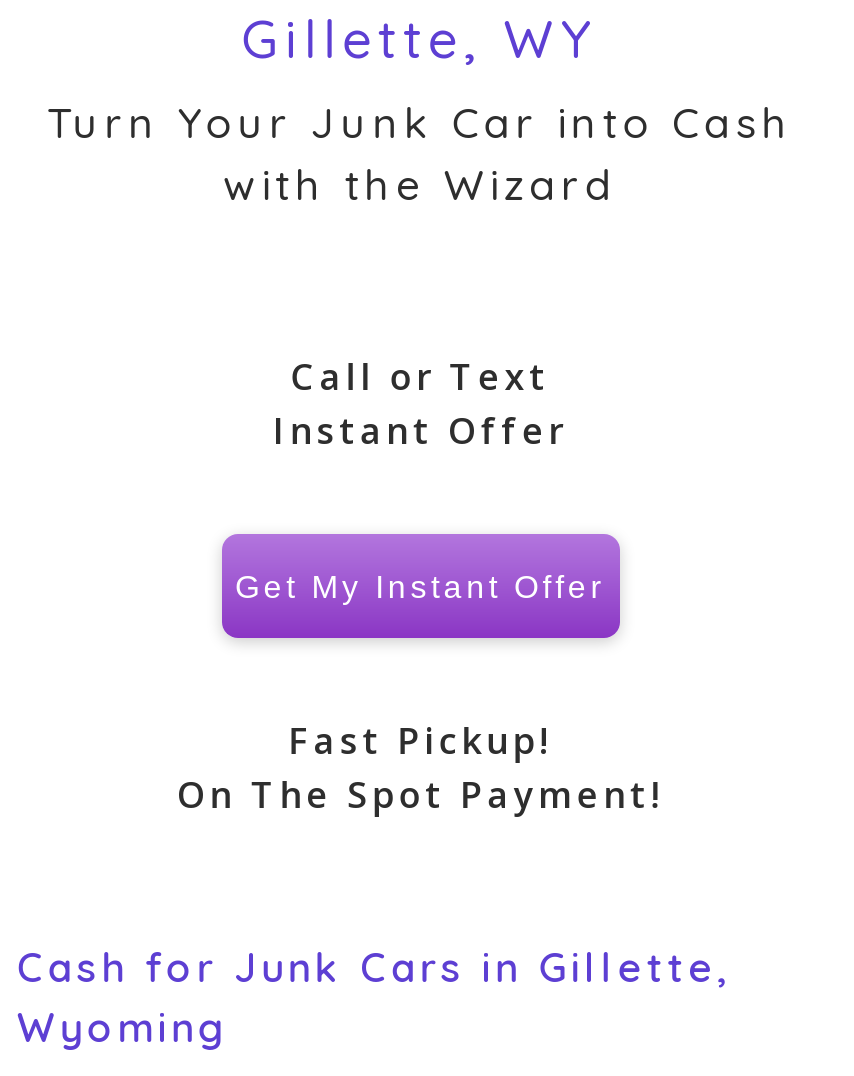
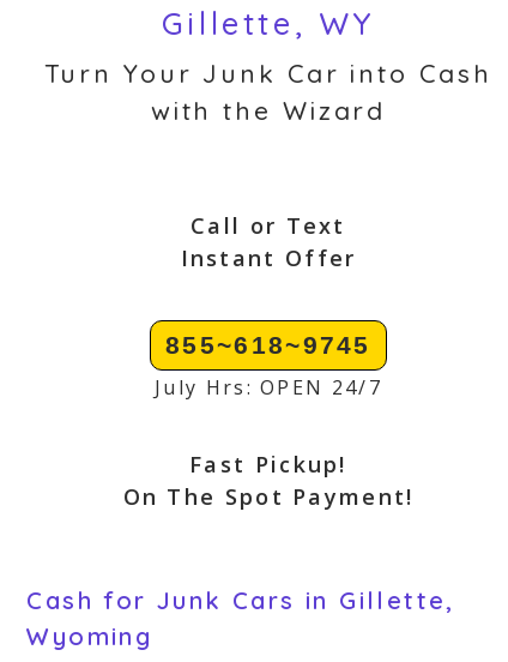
[235,570,605,604] Get My Instant Offer -> [155,331,382,401] 855~618~9745 | July Hrs: OPEN 24/7

